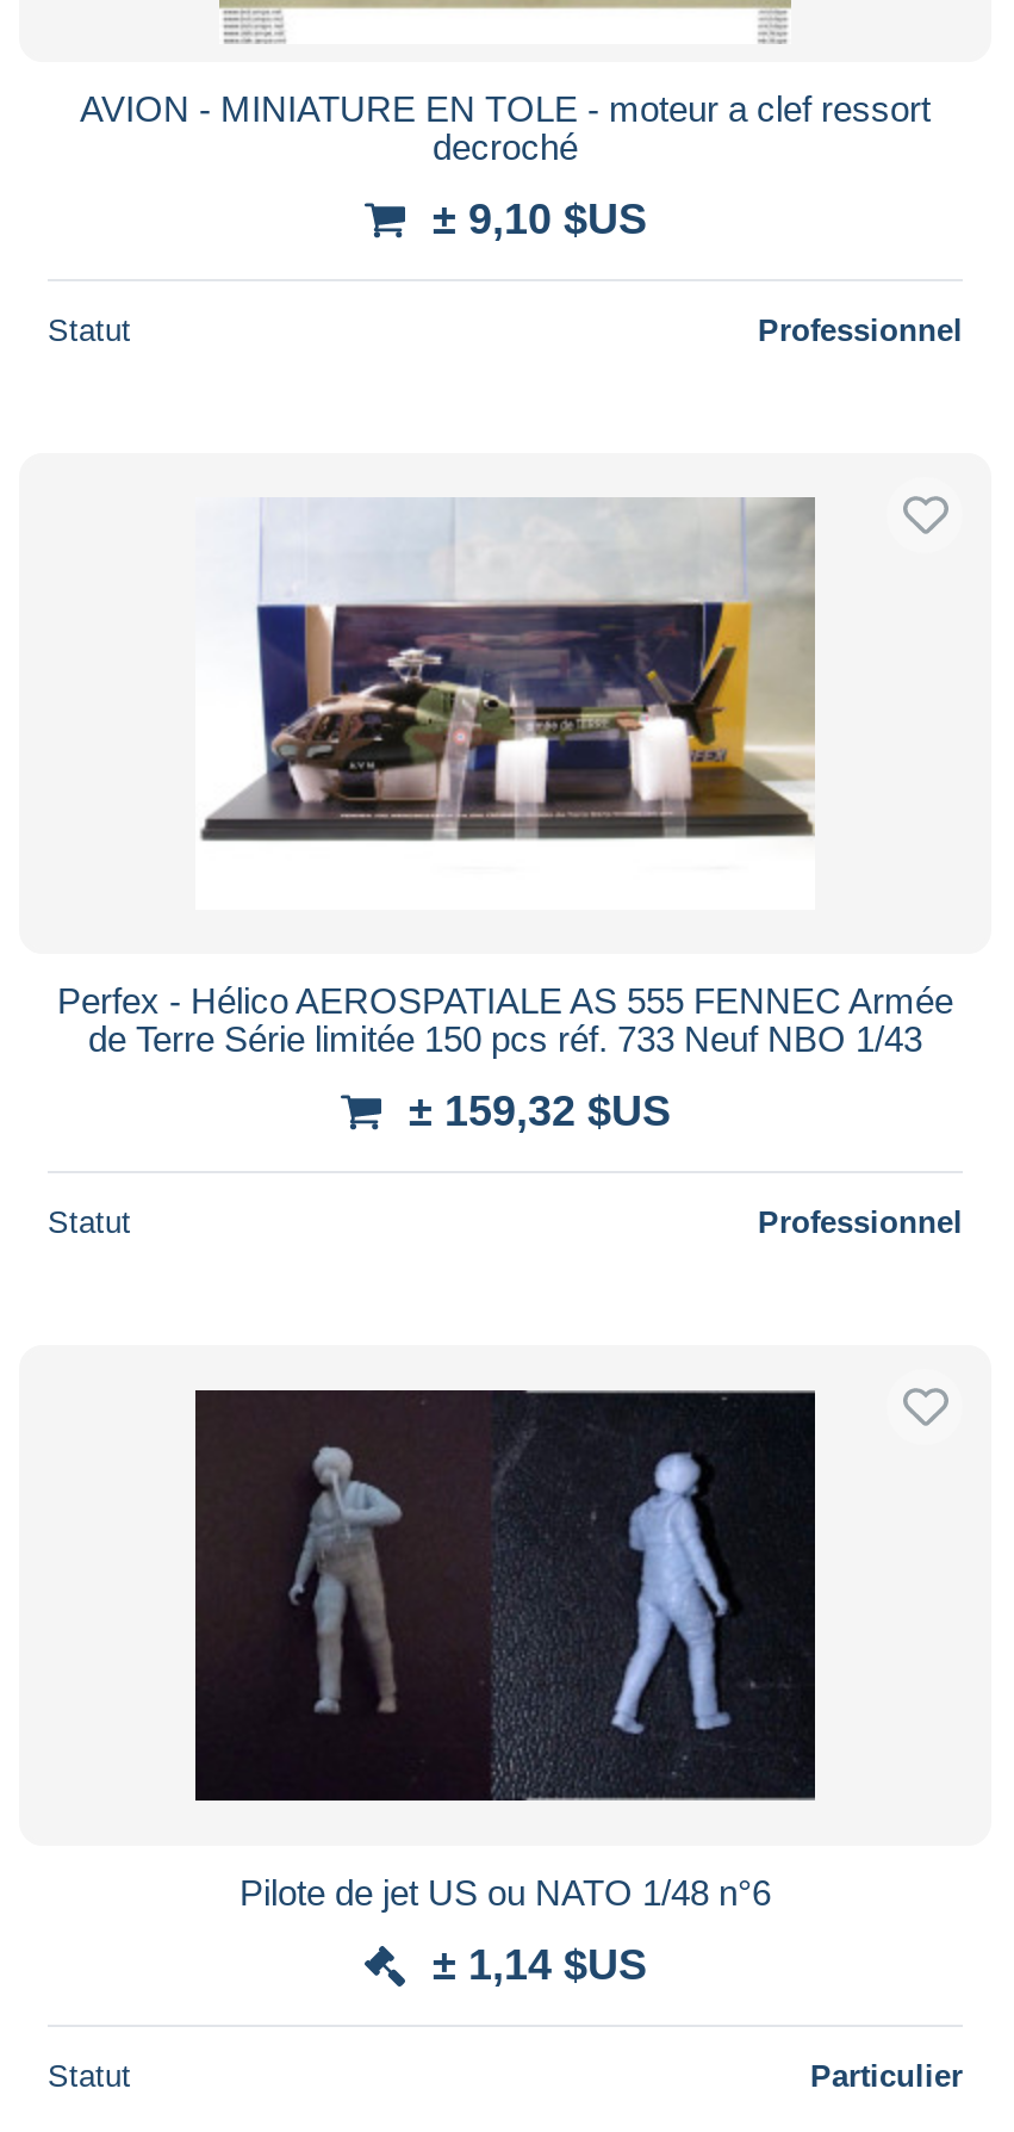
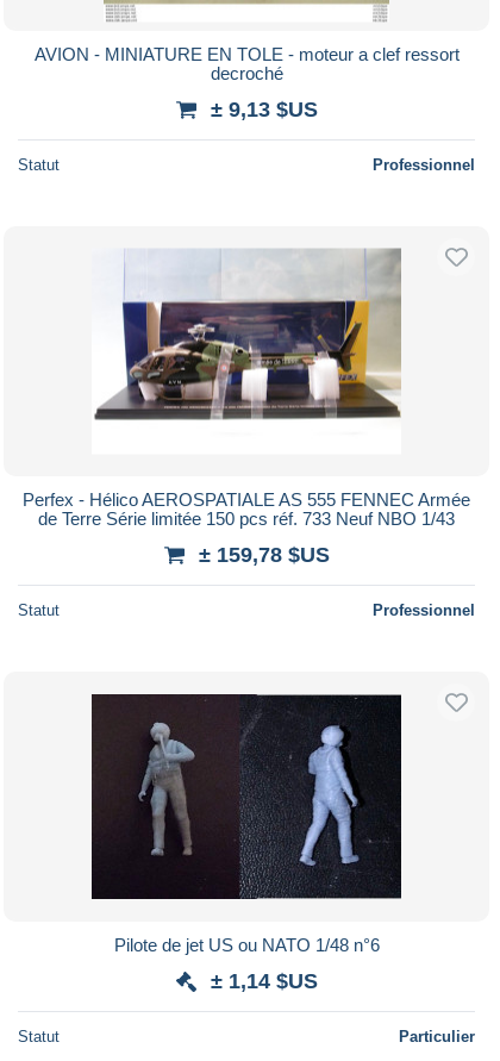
[433,195,647,243] ± 9,10 $US -> [210,98,317,121] ± 9,13 $US
[409,1087,671,1135] ± 159,32 $US -> [198,543,329,567] ± 159,78 $US

